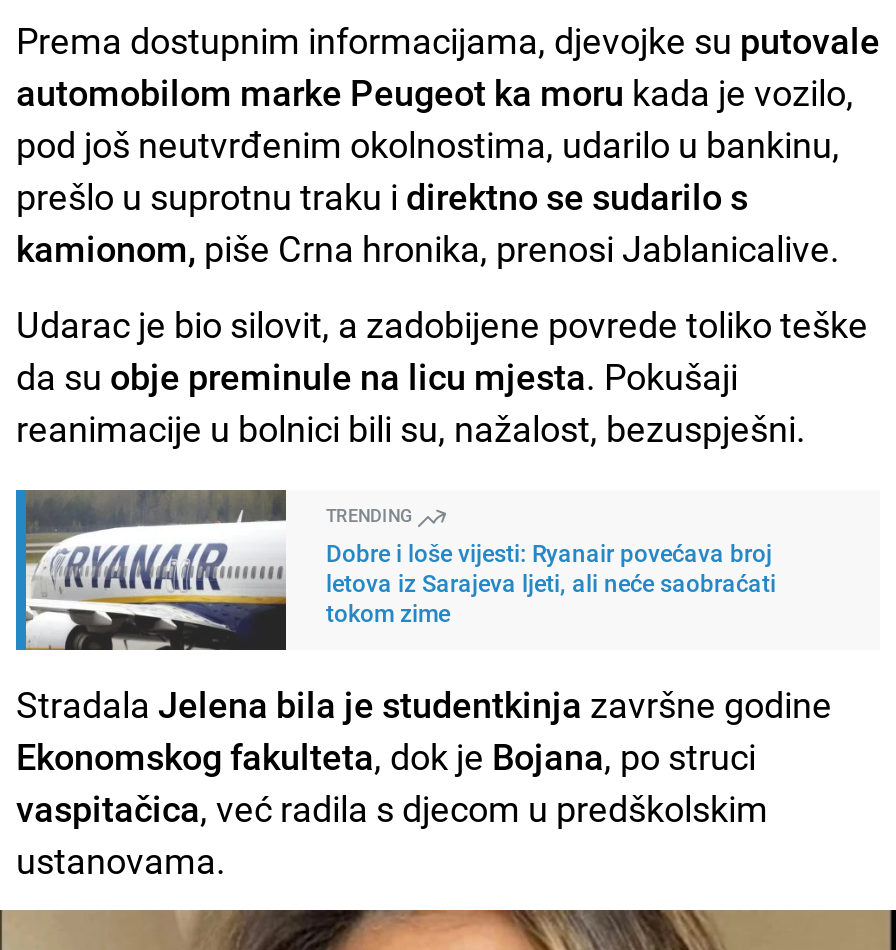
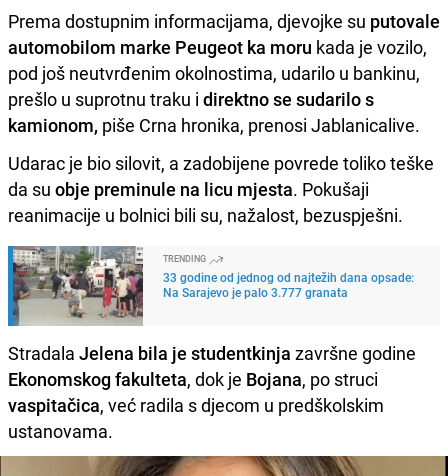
[24,488,776,652] [image] | Dobre i loše vijesti: Ryanair povećava broj | letova iz Sarajeva ljeti, ali neće saobraćati | tokom zime -> [12,246,414,326] [image] | 33 godine od jednog od najtežih dana opsade: | Na Sarajevo je palo 3.777 granata

